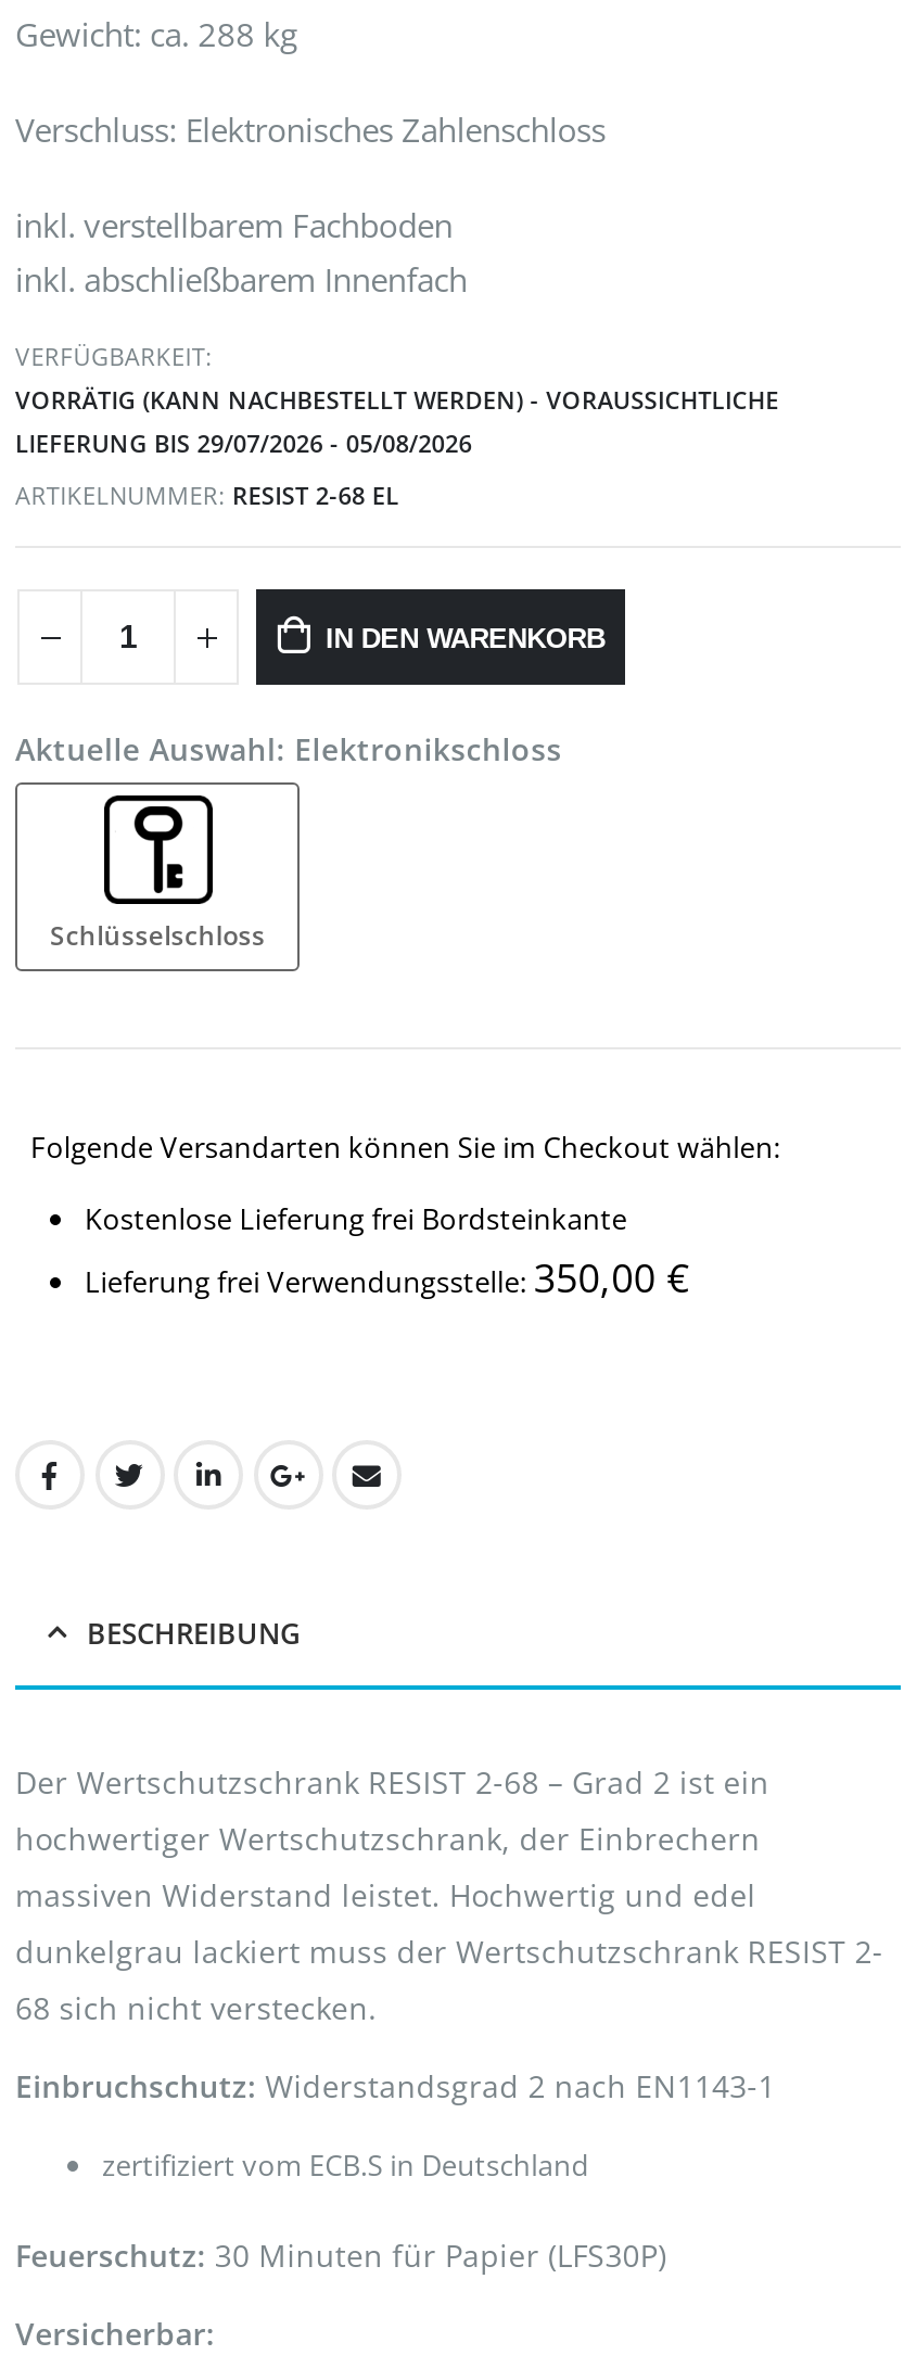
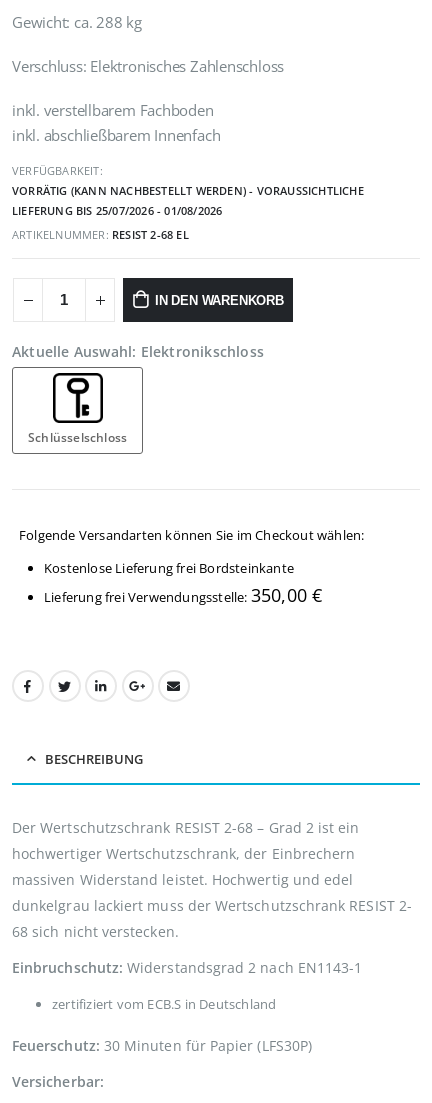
[15,427,472,459] LIEFERUNG BIS 29/07/2026 - 05/08/2026 -> [12,203,222,218] LIEFERUNG BIS 25/07/2026 - 01/08/2026

